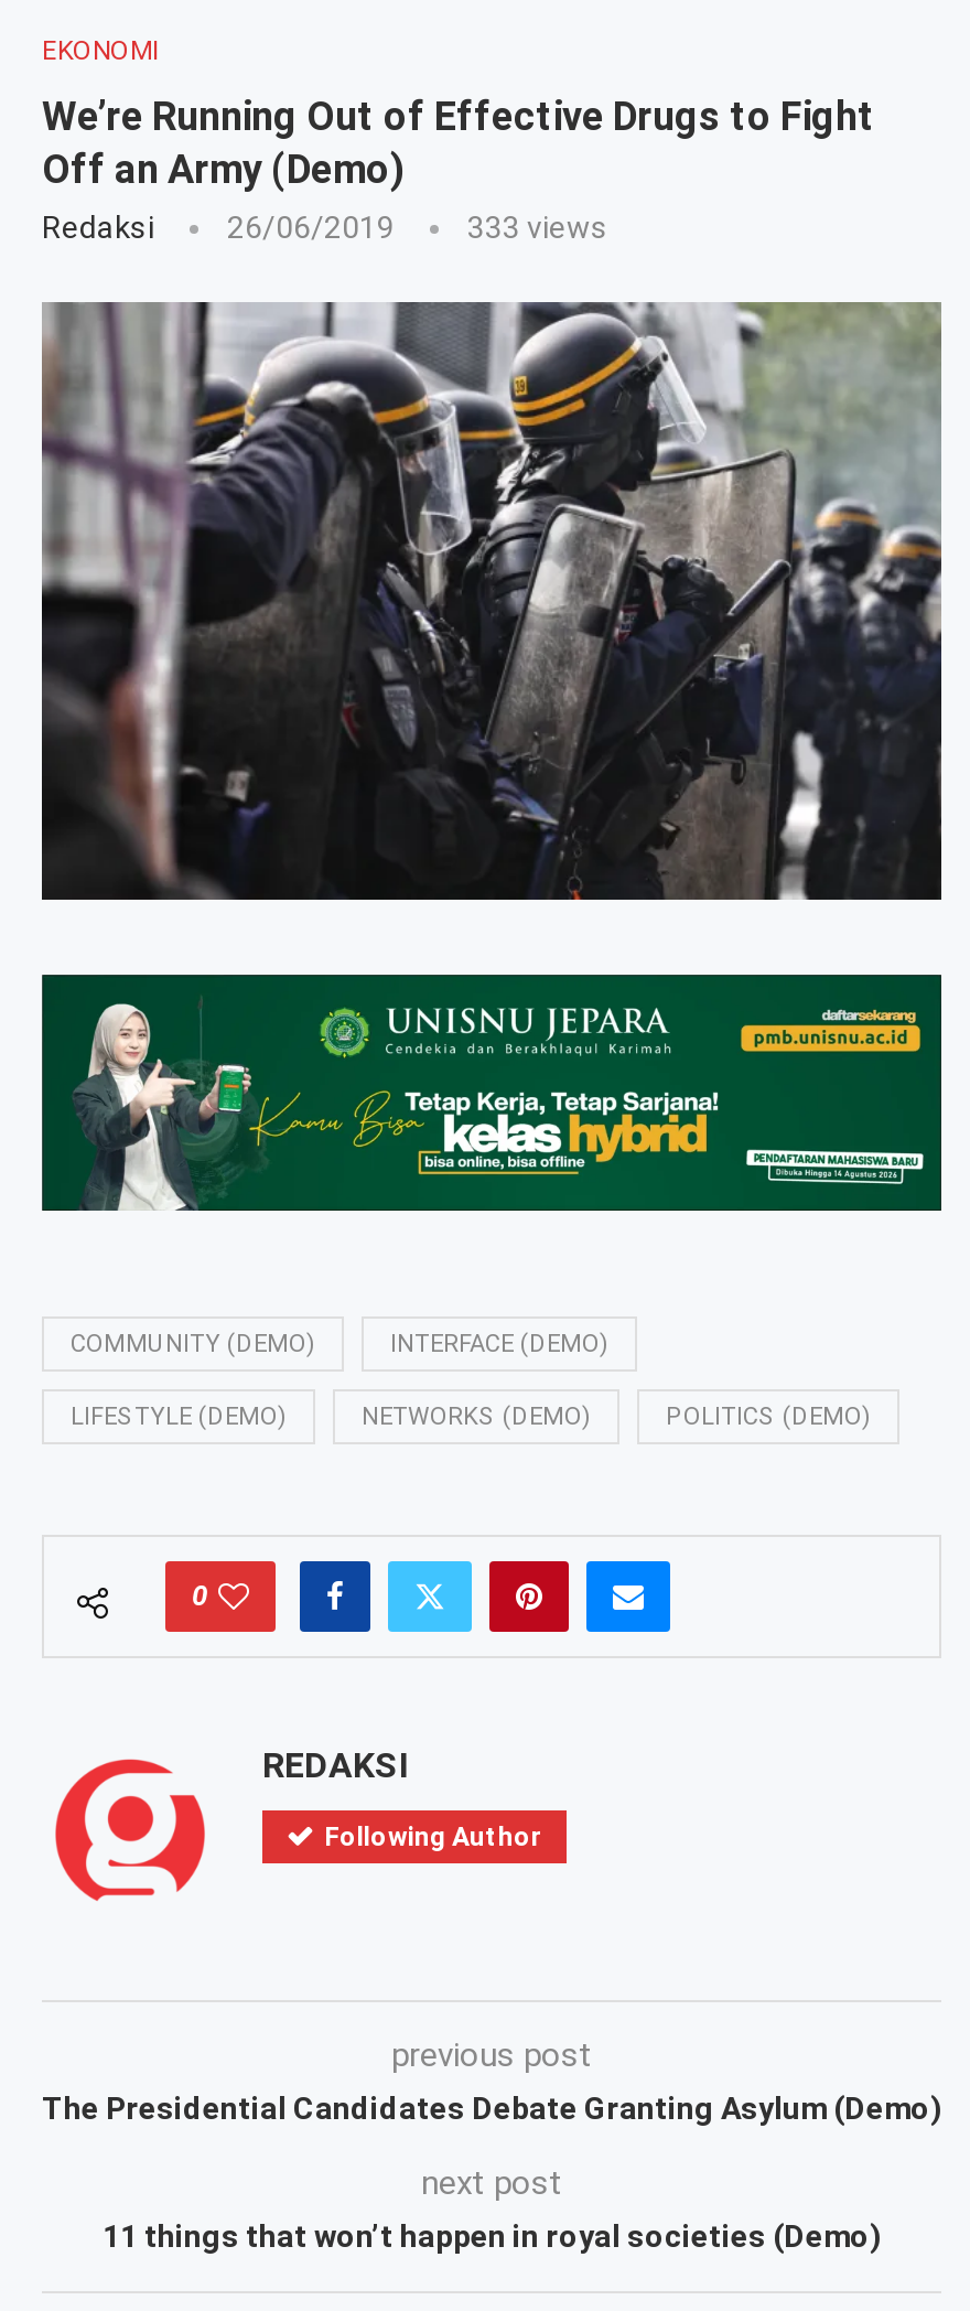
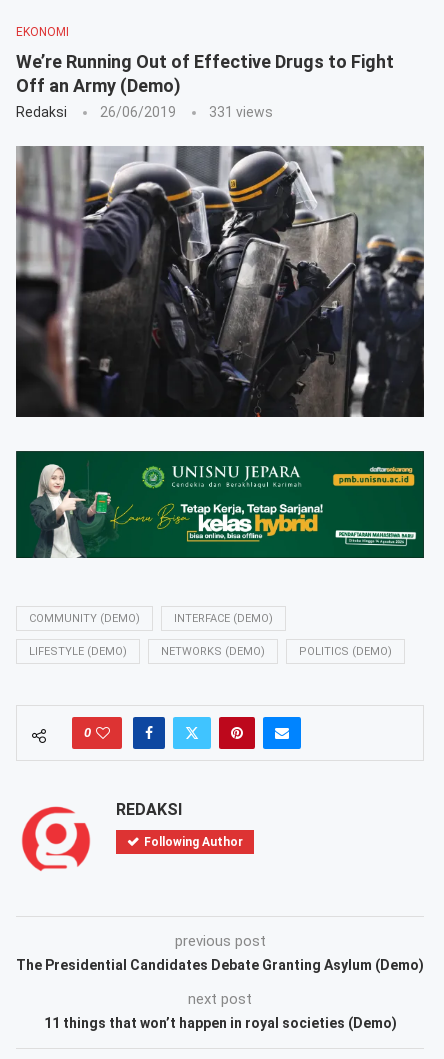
[467,209,608,245] 333 views -> [209,104,273,120] 331 views

